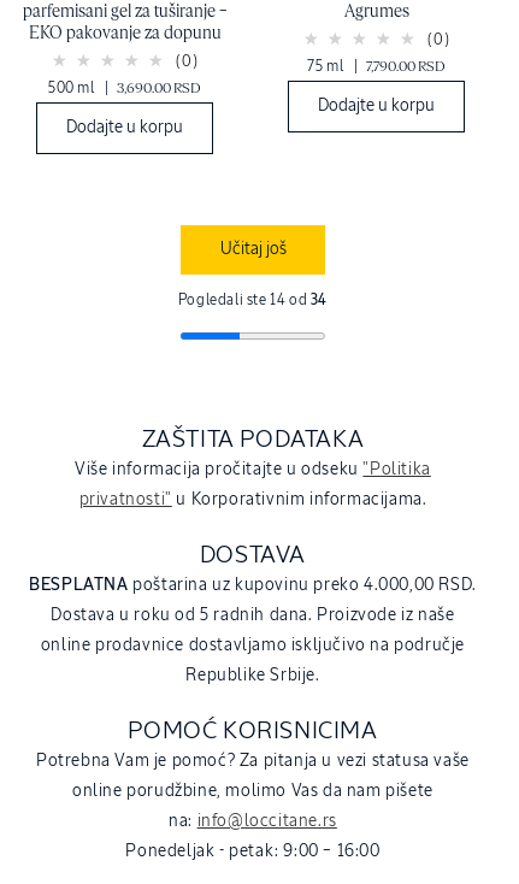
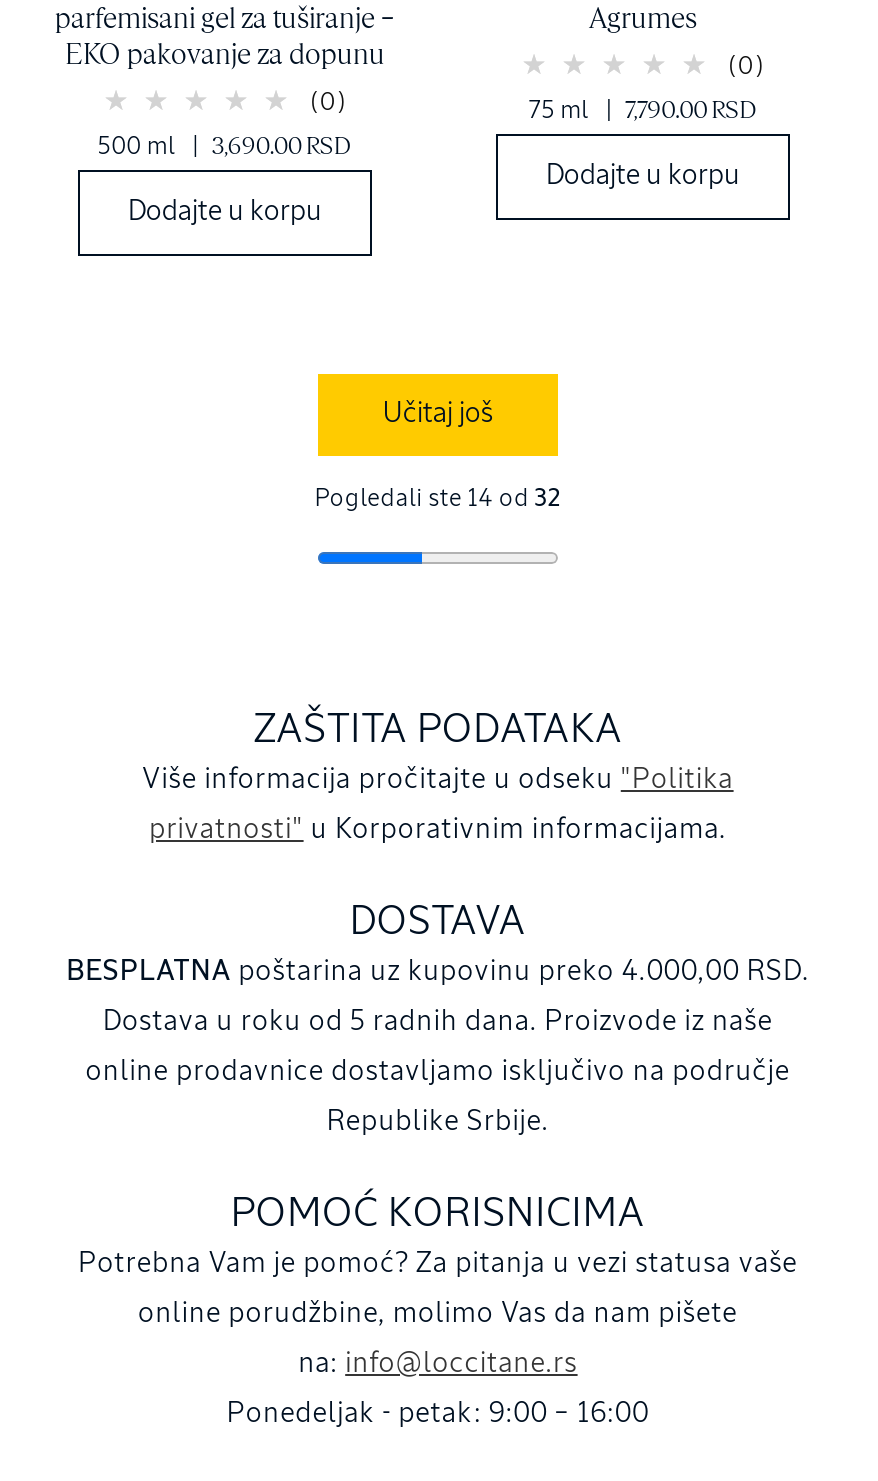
[178,293,328,308] Pogledali ste 14 od 34 -> [315,487,561,511] Pogledali ste 14 od 32

